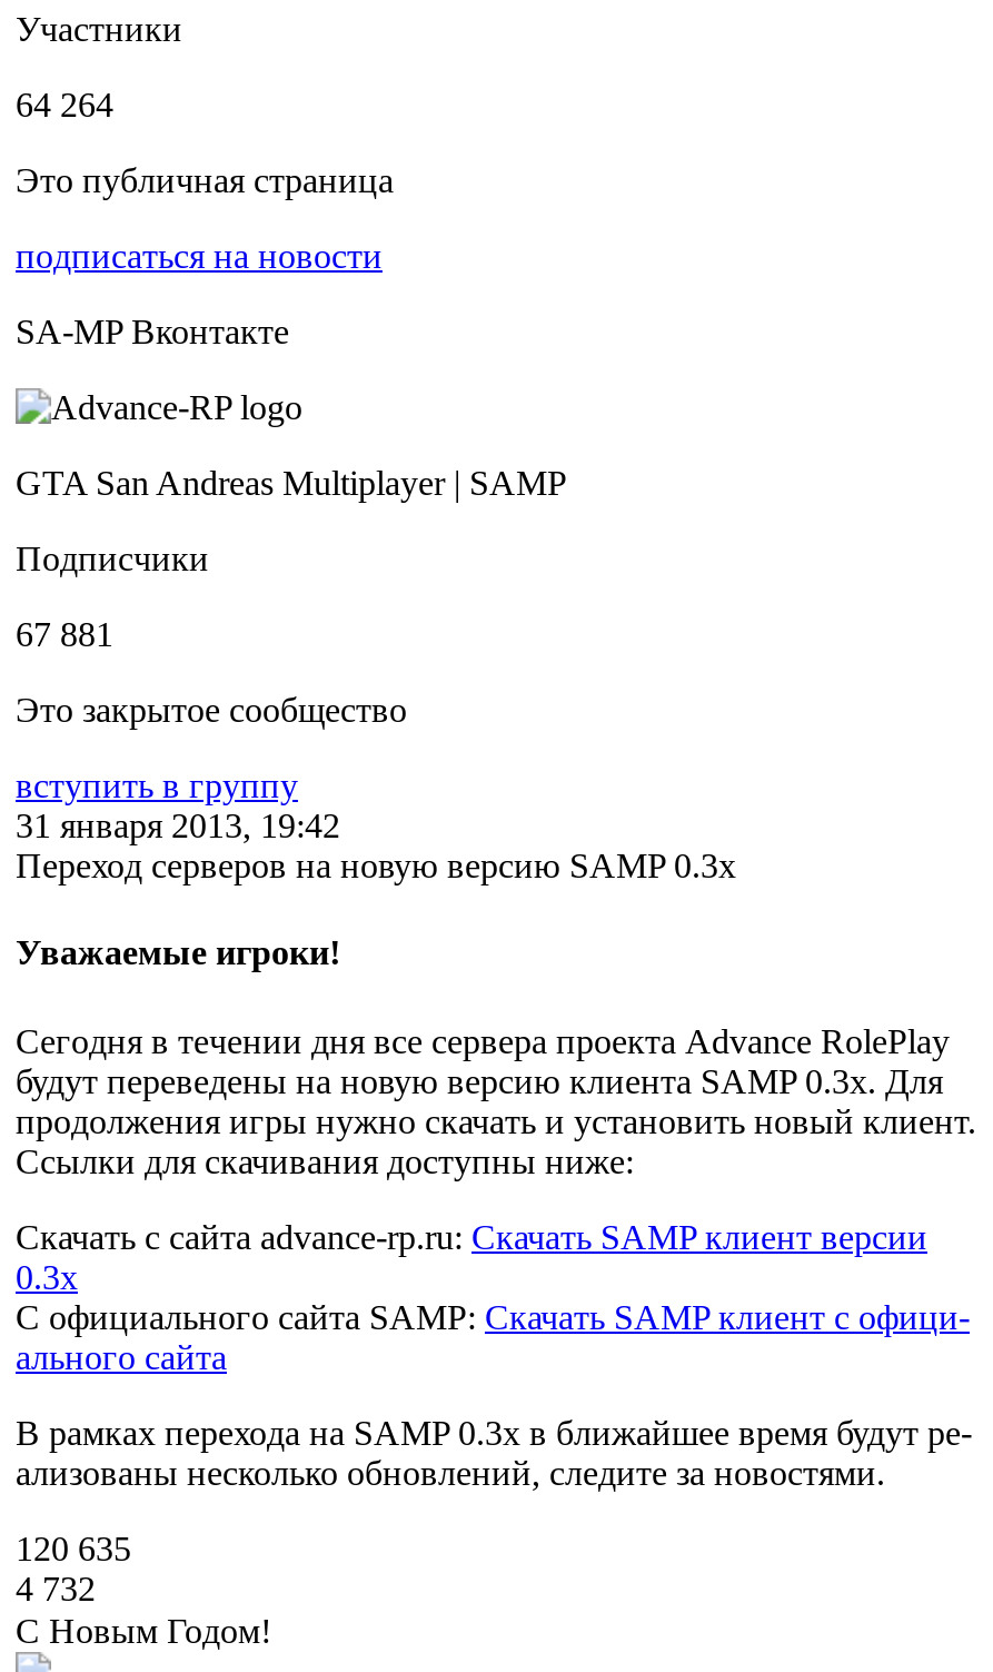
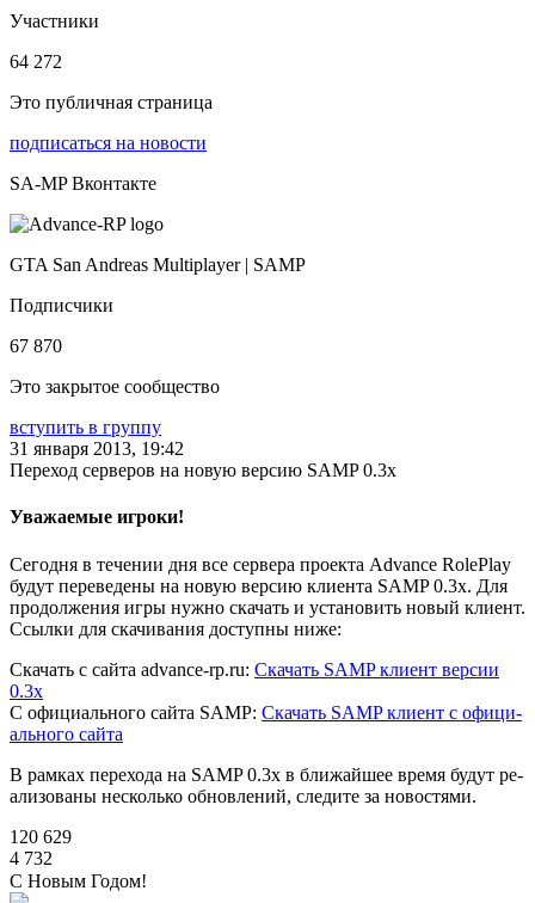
[16,86,113,123] 64 264 -> [10,51,62,72] 64 272
[16,615,113,653] 67 881 -> [10,336,62,356] 67 870
[16,1528,131,1566] 120 635 -> [10,826,72,846] 120 629

